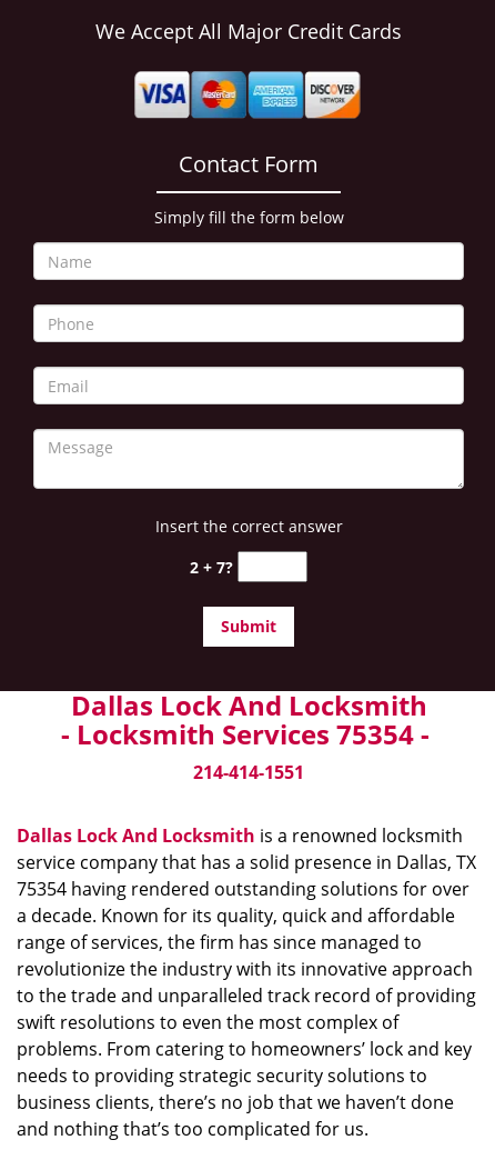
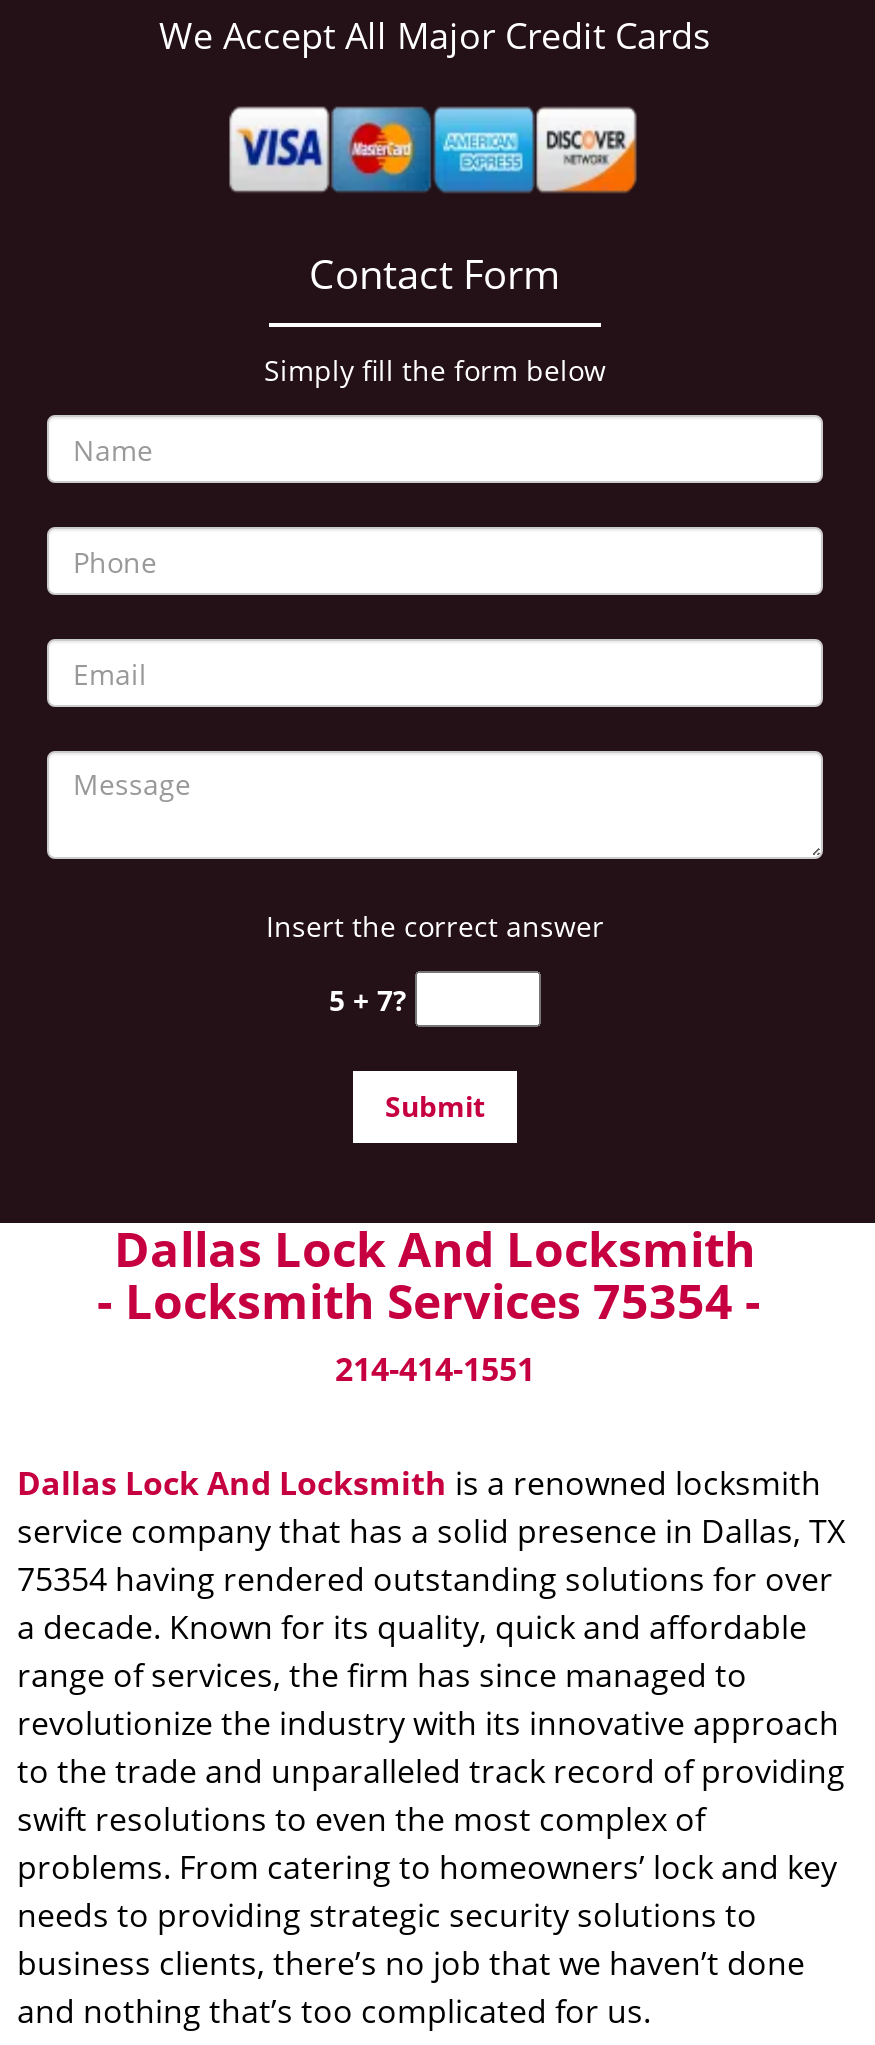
[190,557,233,578] 2 + 7? -> [329,981,407,1019] 5 + 7?

